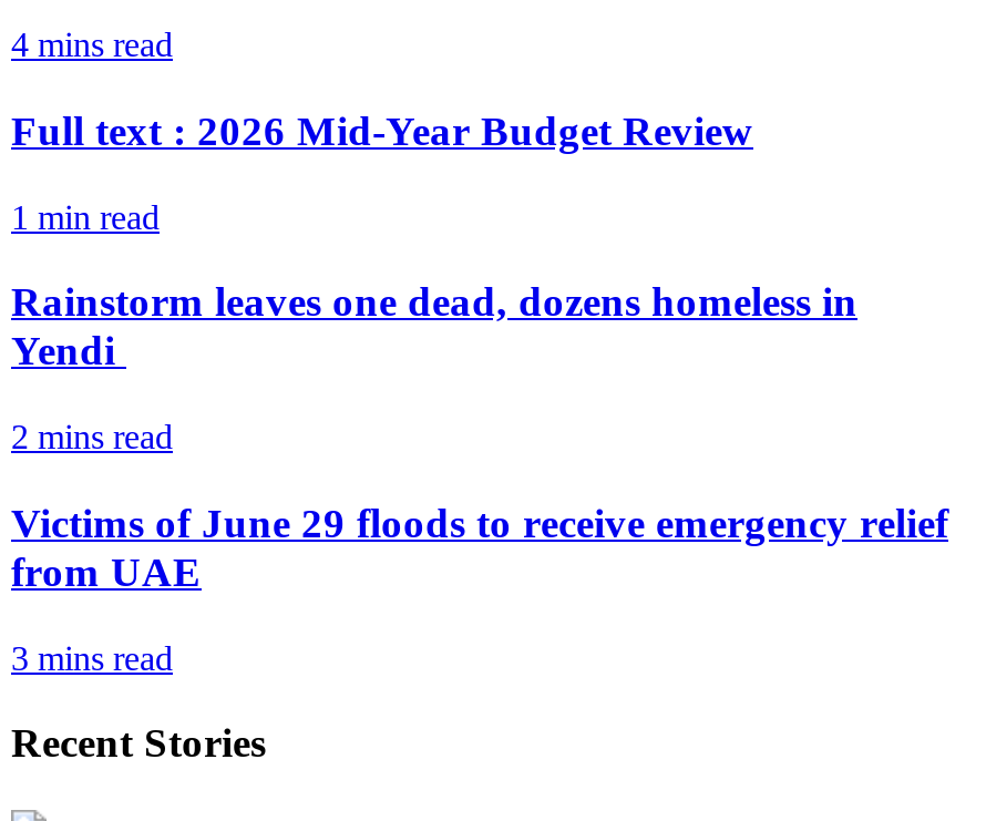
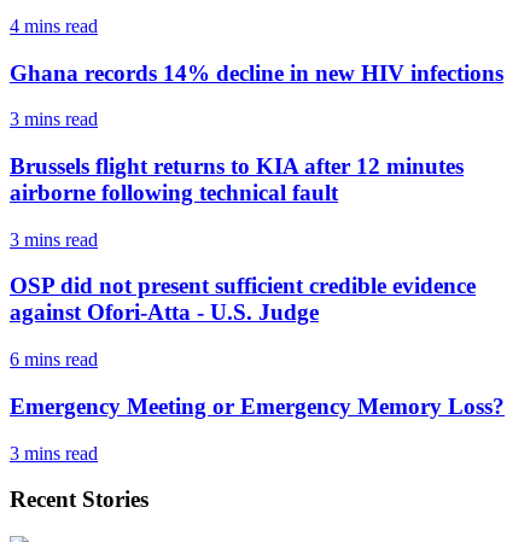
[11,107,948,595] Full text : 2026 Mid-Year Budget Review | 1 min read | Rainstorm leaves one dead, dozens homeless in | Yendi | 2 mins read | Victims of June 29 floods to receive emergency relief | from UAE -> [10,60,505,419] Ghana records 14% decline in new HIV infections | 3 mins read | Brussels flight returns to KIA after 12 minutes | airborne following technical fault | 3 mins read | OSP did not present sufficient credible evidence | against Ofori-Atta - U.S. Judge | 6 mins read | Emergency Meeting or Emergency Memory Loss?

